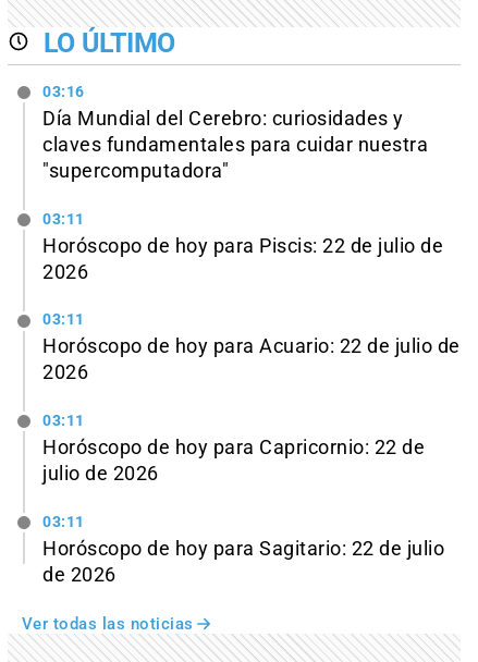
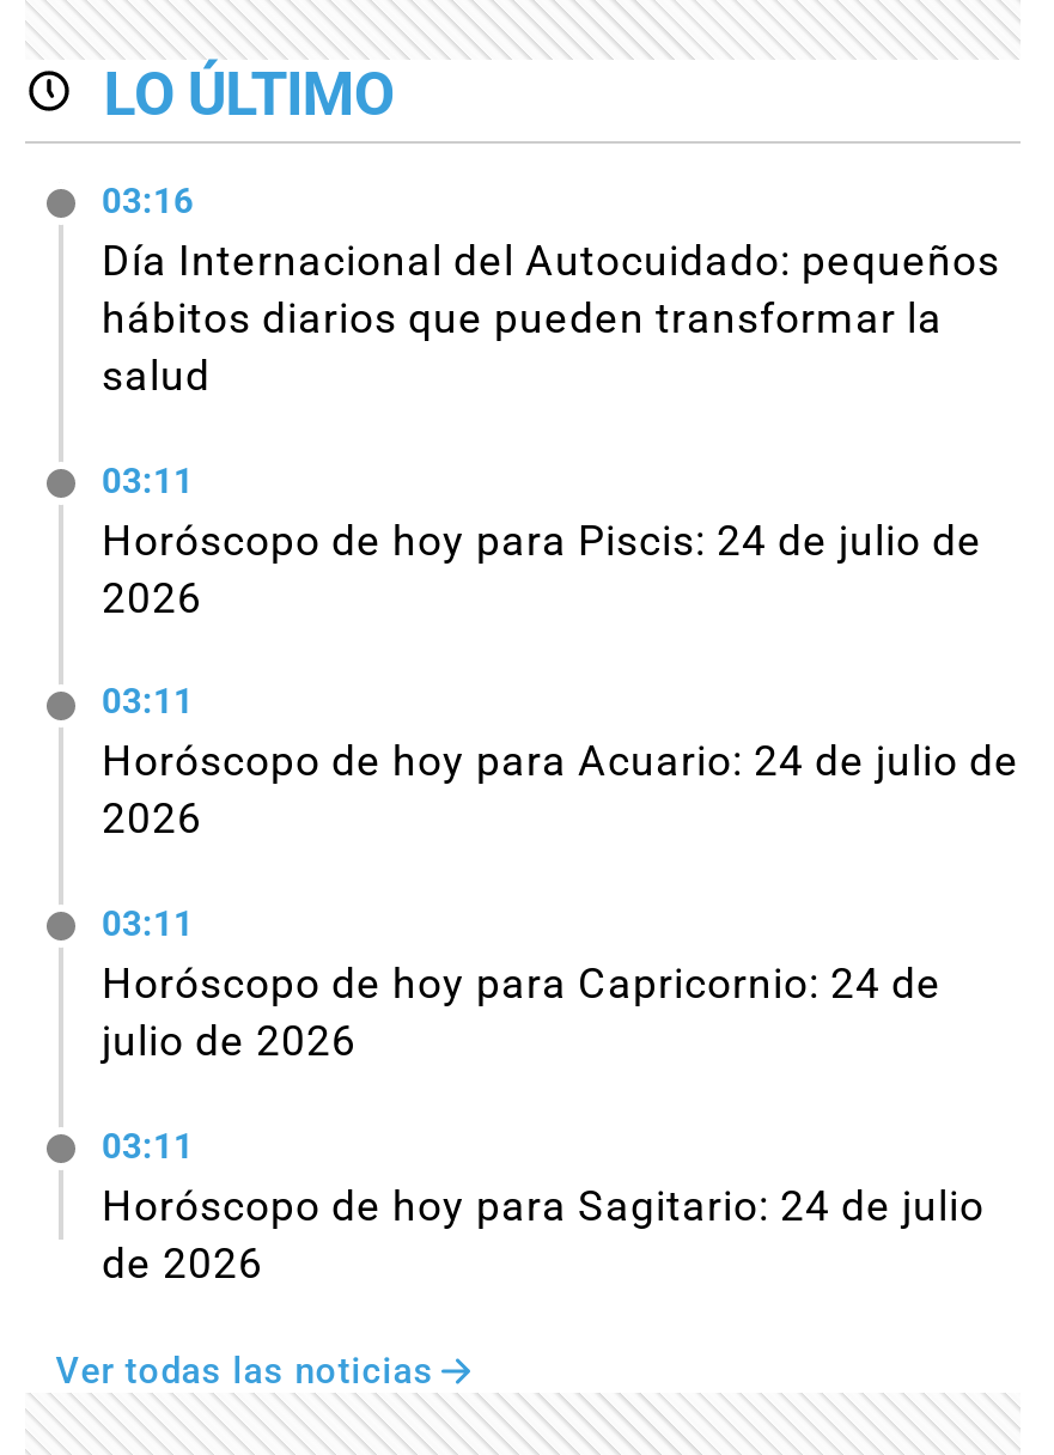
[42,108,428,182] Día Mundial del Cerebro: curiosidades y | claves fundamentales para cuidar nuestra | "supercomputadora" -> [102,236,1000,399] Día Internacional del Autocuidado: pequeños | hábitos diarios que pueden transformar la | salud
[42,235,443,257] Horóscopo de hoy para Piscis: 22 de julio de -> [102,516,982,564] Horóscopo de hoy para Piscis: 24 de julio de
[42,336,460,358] Horóscopo de hoy para Acuario: 22 de julio de -> [102,738,1019,786] Horóscopo de hoy para Acuario: 24 de julio de
[42,437,425,459] Horóscopo de hoy para Capricornio: 22 de -> [102,960,942,1008] Horóscopo de hoy para Capricornio: 24 de
[42,538,444,560] Horóscopo de hoy para Sagitario: 22 de julio -> [102,1182,985,1230] Horóscopo de hoy para Sagitario: 24 de julio

